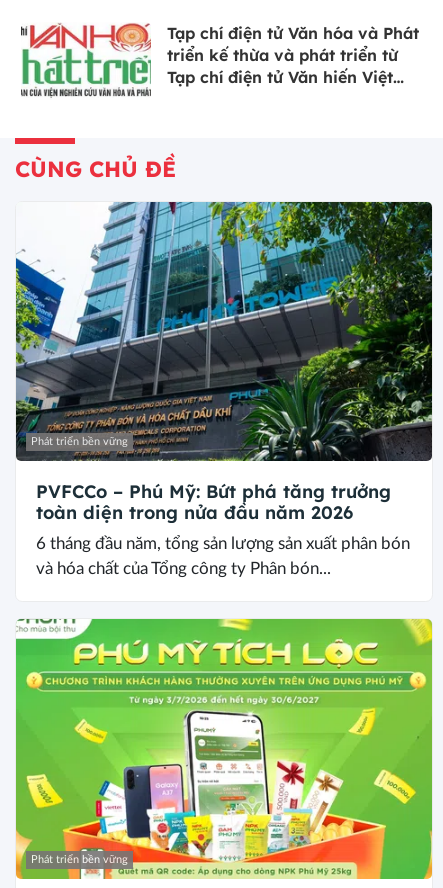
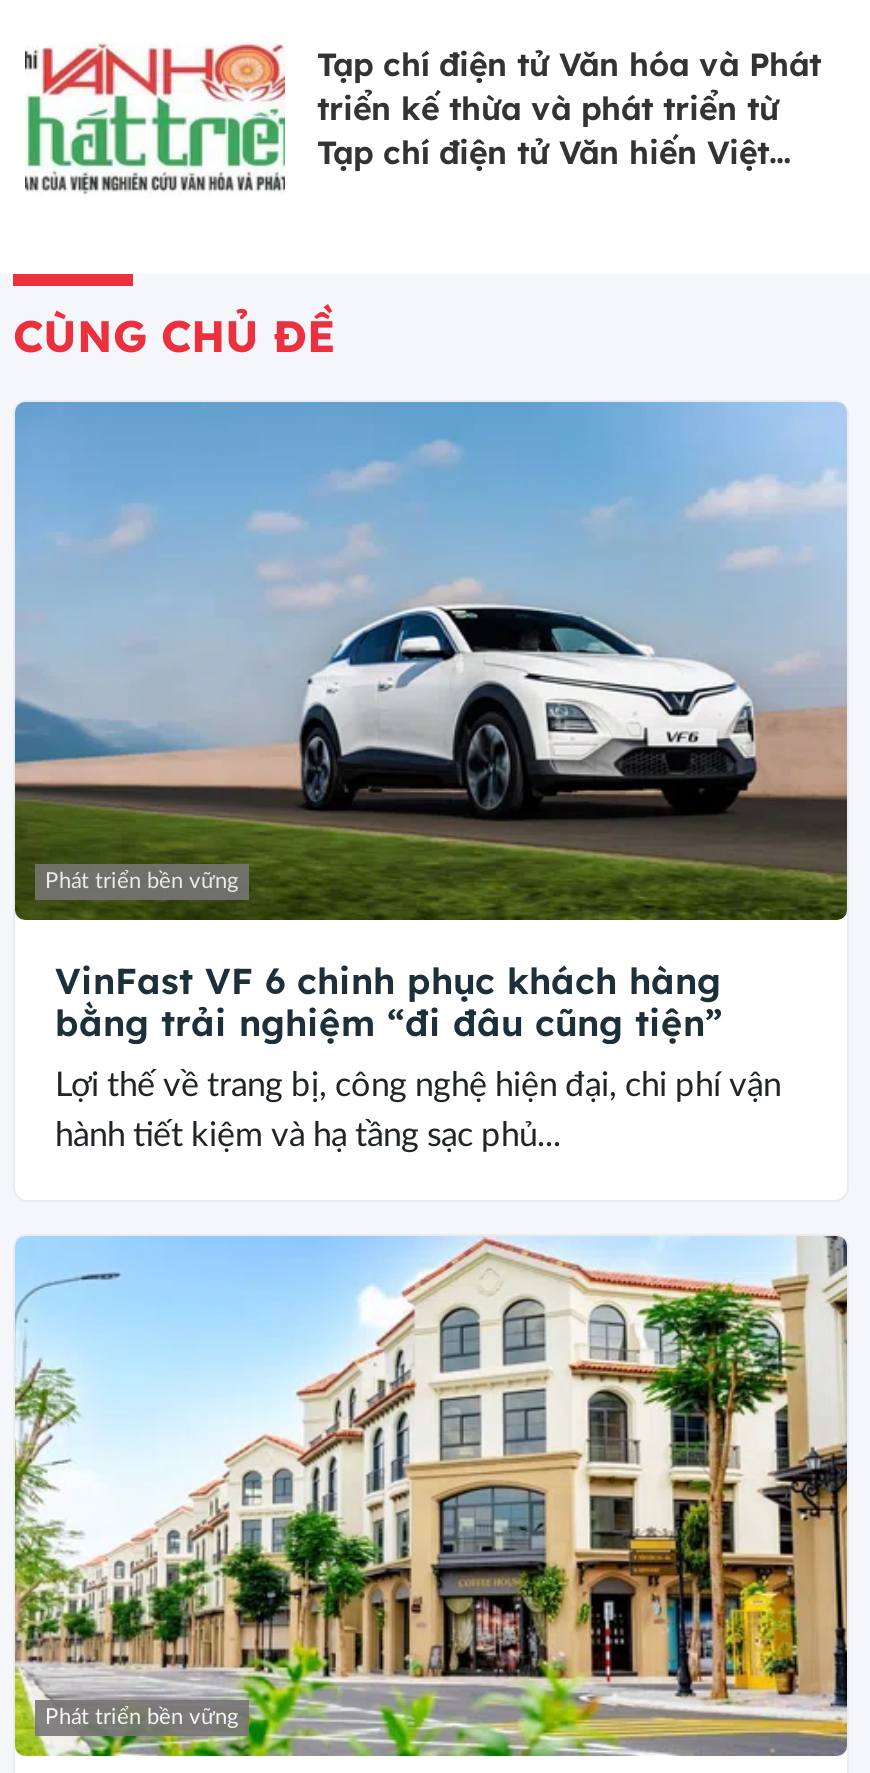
[15,201,433,524] [image] | PVFCCo – Phú Mỹ: Bứt phá tăng trưởng | toàn diện trong nửa đầu năm 2026 -> [13,400,849,1047] [image] | VinFast VF 6 chinh phục khách hàng | bằng trải nghiệm “đi đâu cũng tiện”
[36,535,410,552] 6 tháng đầu năm, tổng sản lượng sản xuất phân bón -> [55,1069,781,1103] Lợi thế về trang bị, công nghệ hiện đại, chi phí vận
[36,560,331,577] và hóa chất của Tổng công ty Phân bón... -> [55,1119,561,1153] hành tiết kiệm và hạ tầng sạc phủ...
[15,618,433,880] [image] -> [13,1234,849,1758] [image]

